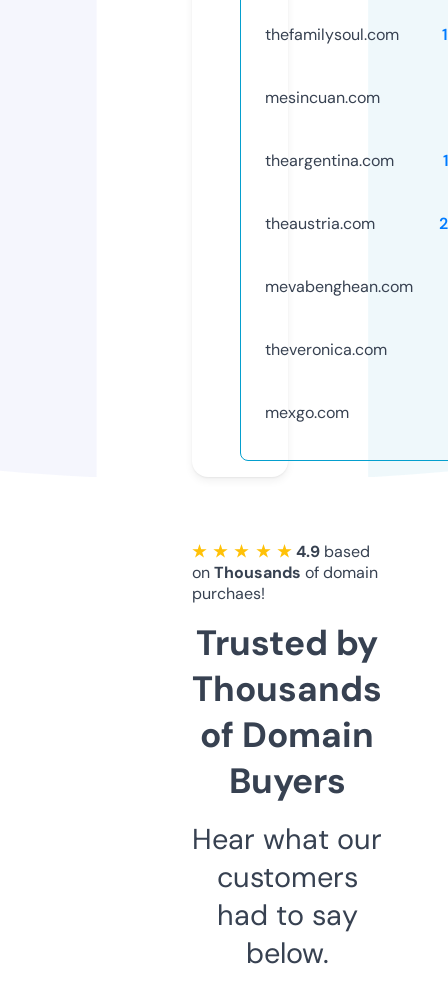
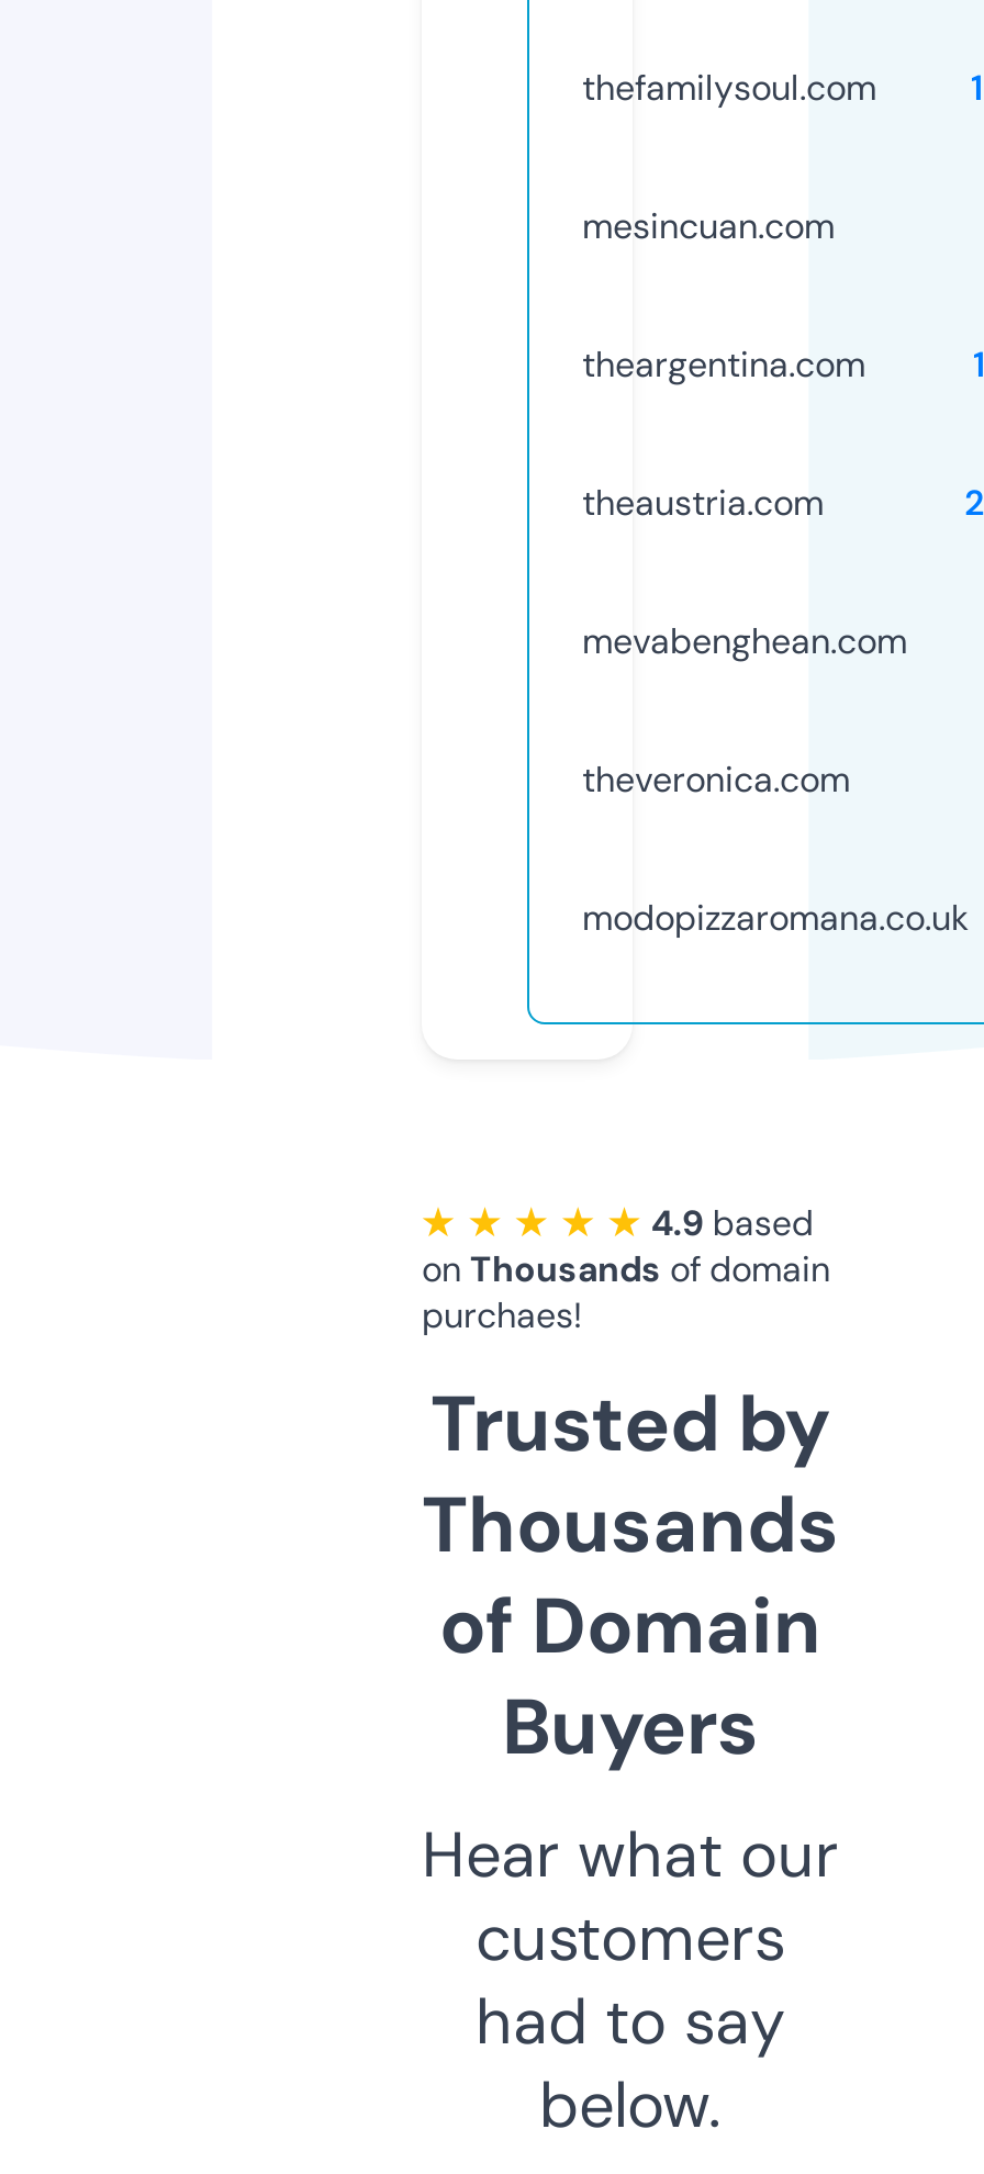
[265,402,349,423] mexgo.com -> [582,894,969,941] modopizzaromana.co.uk

